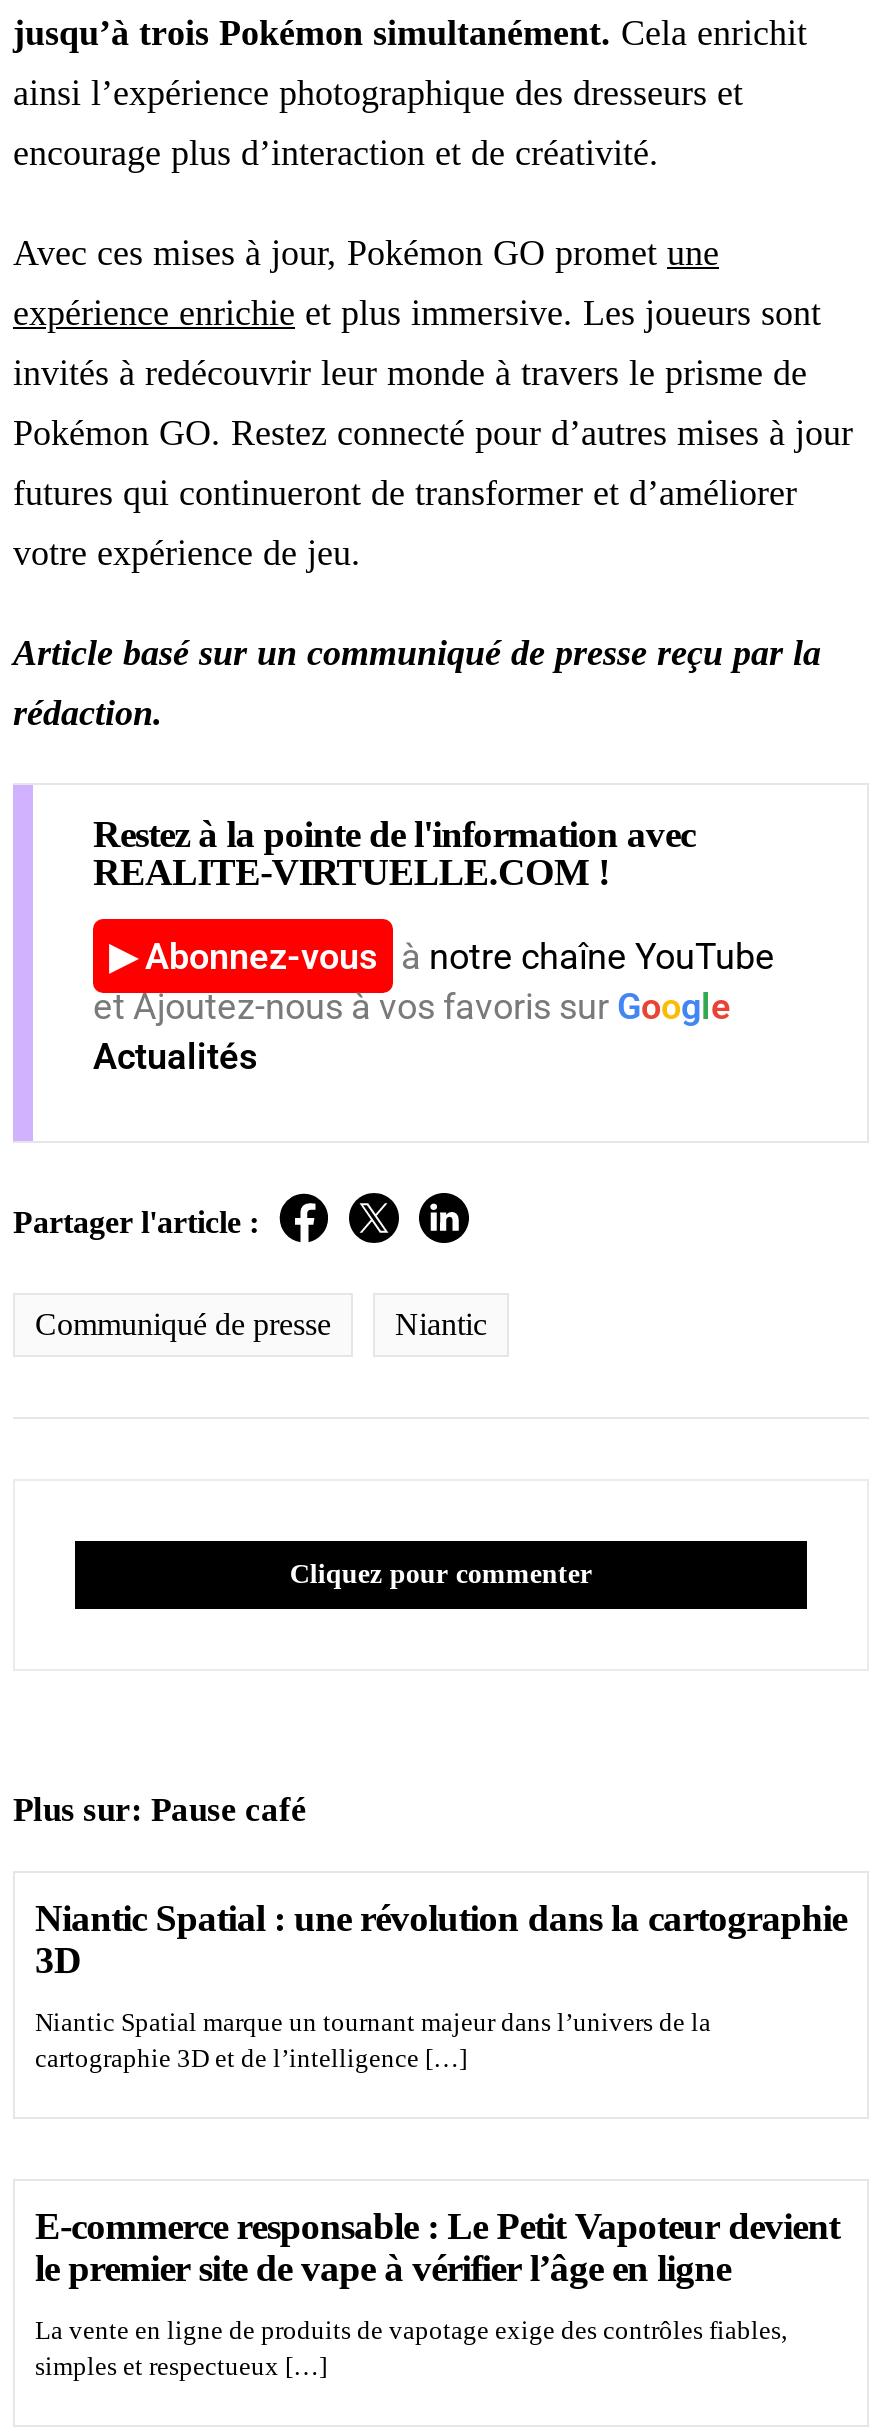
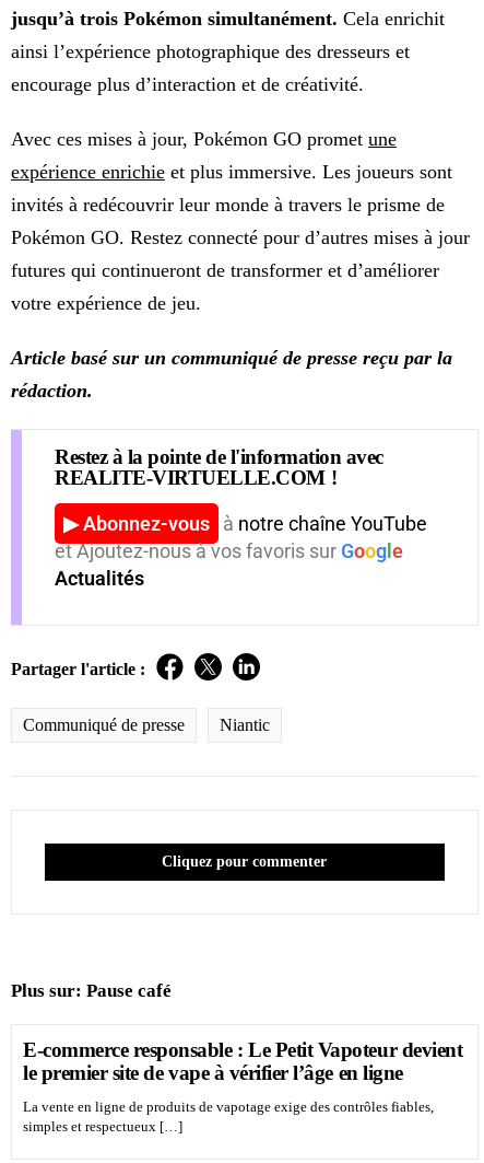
[35,1897,847,2073] Niantic Spatial : une révolution dans la cartographie | 3D | Niantic Spatial marque un tournant majeur dans l’univers de la | cartographie 3D et de l’intelligence […] -> none

